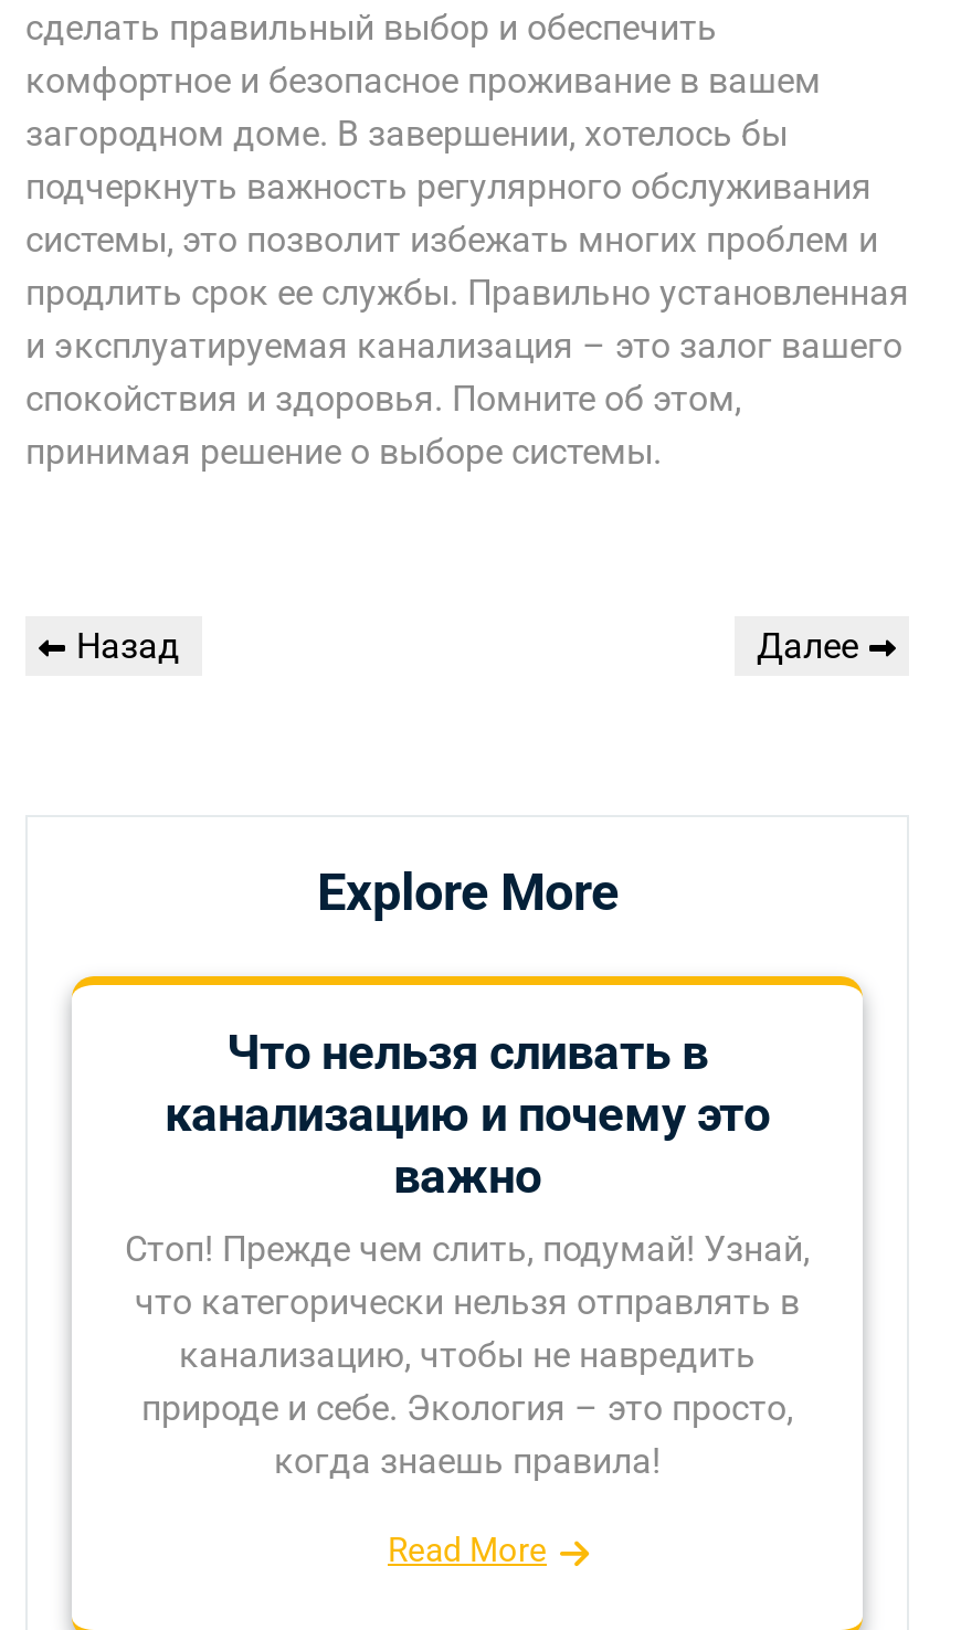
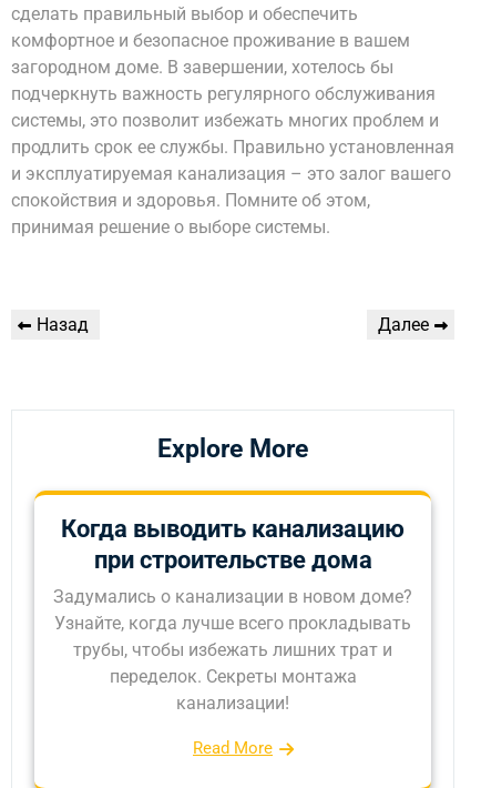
[125,1025,810,1482] Что нельзя сливать в | канализацию и почему это | важно | Стоп! Прежде чем слить, подумай! Узнай, | что категорически нельзя отправлять в | канализацию, чтобы не навредить | природе и себе. Экология – это просто, | когда знаешь правила! -> [53,515,412,714] Когда выводить канализацию | при строительстве дома | Задумались о канализации в новом доме? | Узнайте, когда лучше всего прокладывать | трубы, чтобы избежать лишних трат и | переделок. Секреты монтажа | канализации!

